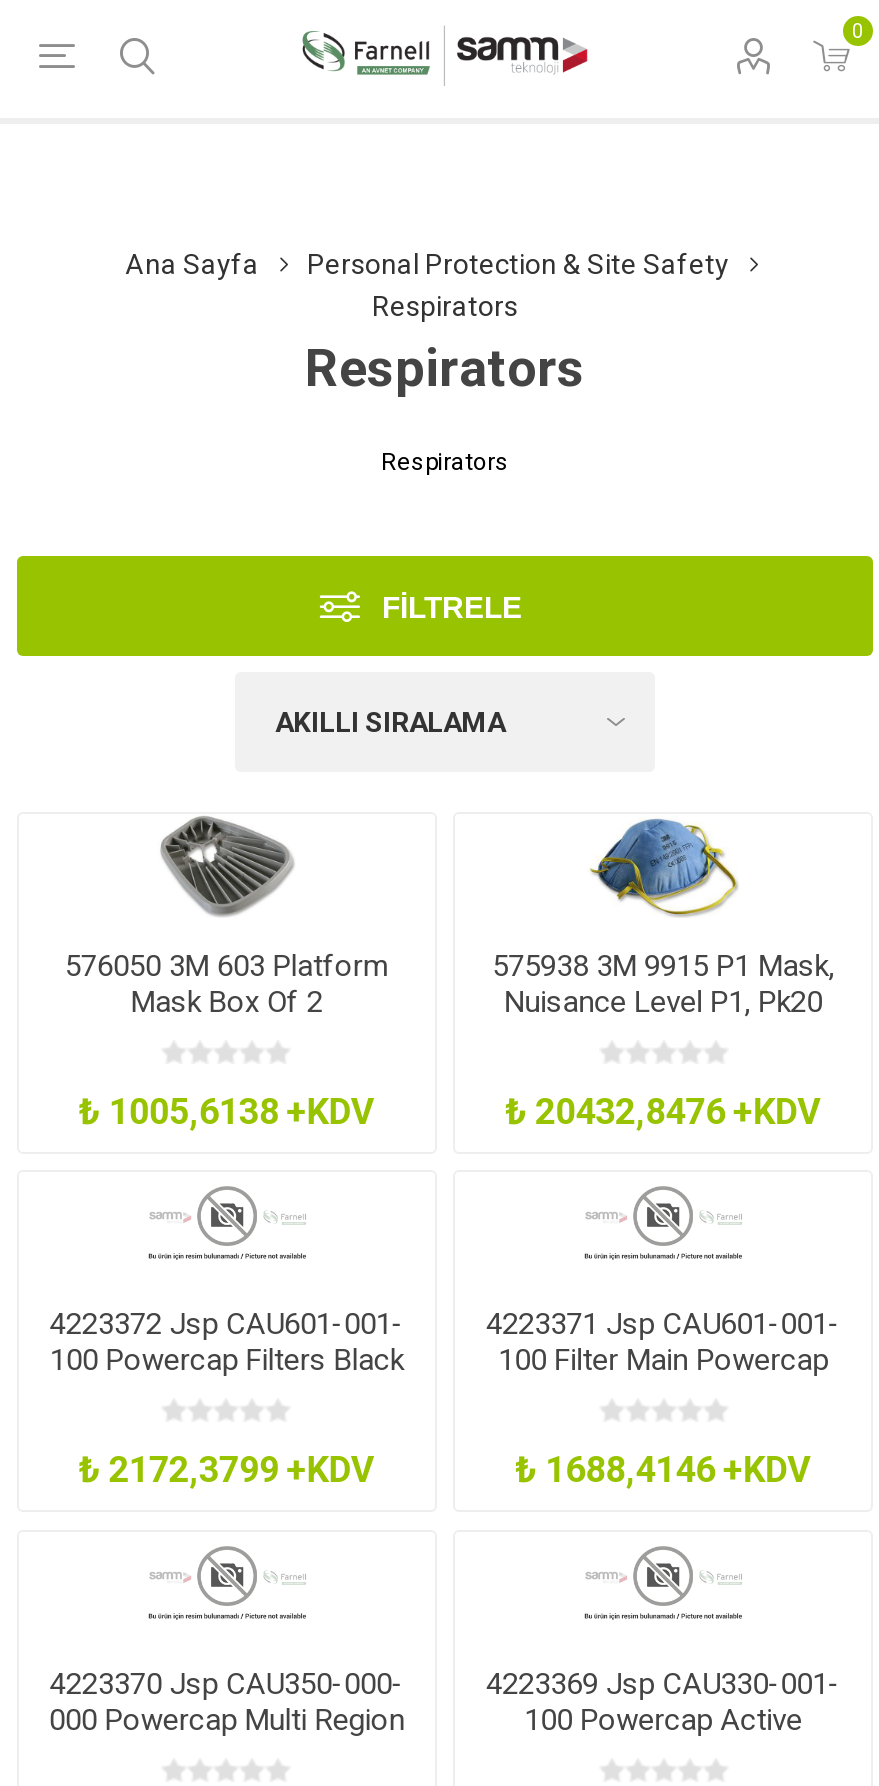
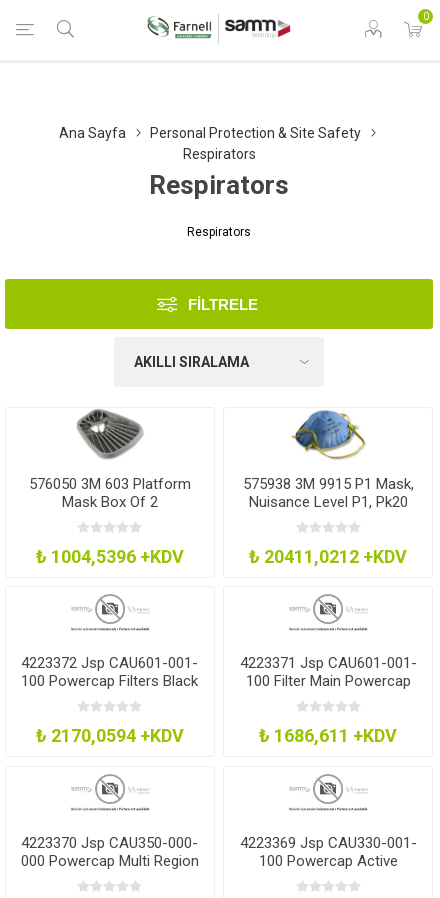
[79,1090,375,1132] ₺ 1005,6138 +KDV -> [36,546,184,567] ₺ 1004,5396 +KDV
[505,1090,821,1132] ₺ 20432,8476 +KDV -> [249,546,407,567] ₺ 20411,0212 +KDV
[79,1449,375,1491] ₺ 2172,3799 +KDV -> [36,725,184,746] ₺ 2170,0594 +KDV
[515,1449,811,1491] ₺ 1688,4146 +KDV -> [259,725,397,746] ₺ 1686,611 +KDV

